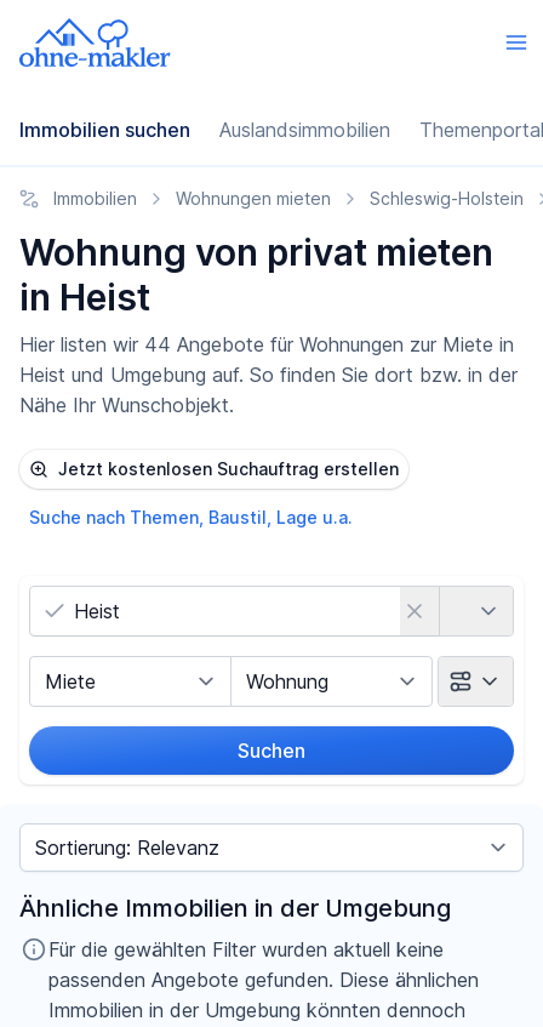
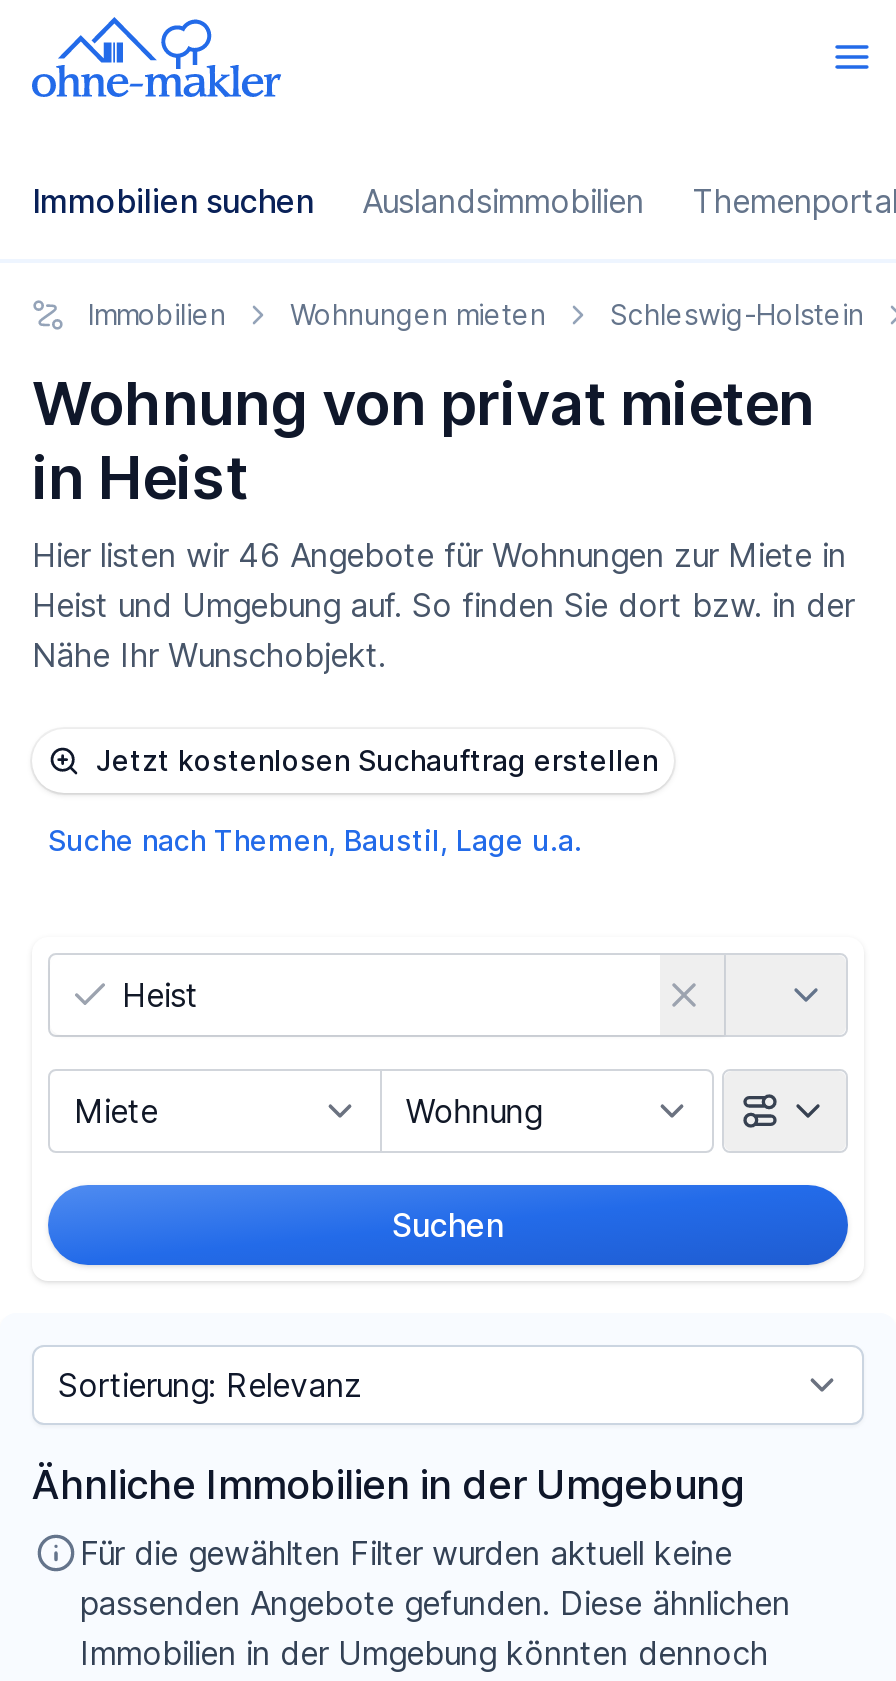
[19,332,514,356] Hier listen wir 44 Angebote für Wohnungen zur Miete in -> [32,535,846,575] Hier listen wir 46 Angebote für Wohnungen zur Miete in

